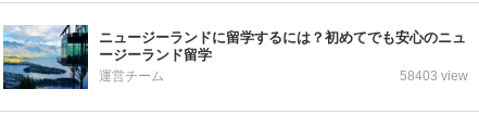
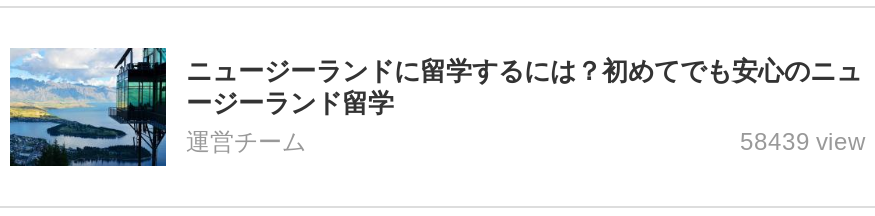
[400,68,468,84] 58403 view -> [740,128,866,156] 58439 view

